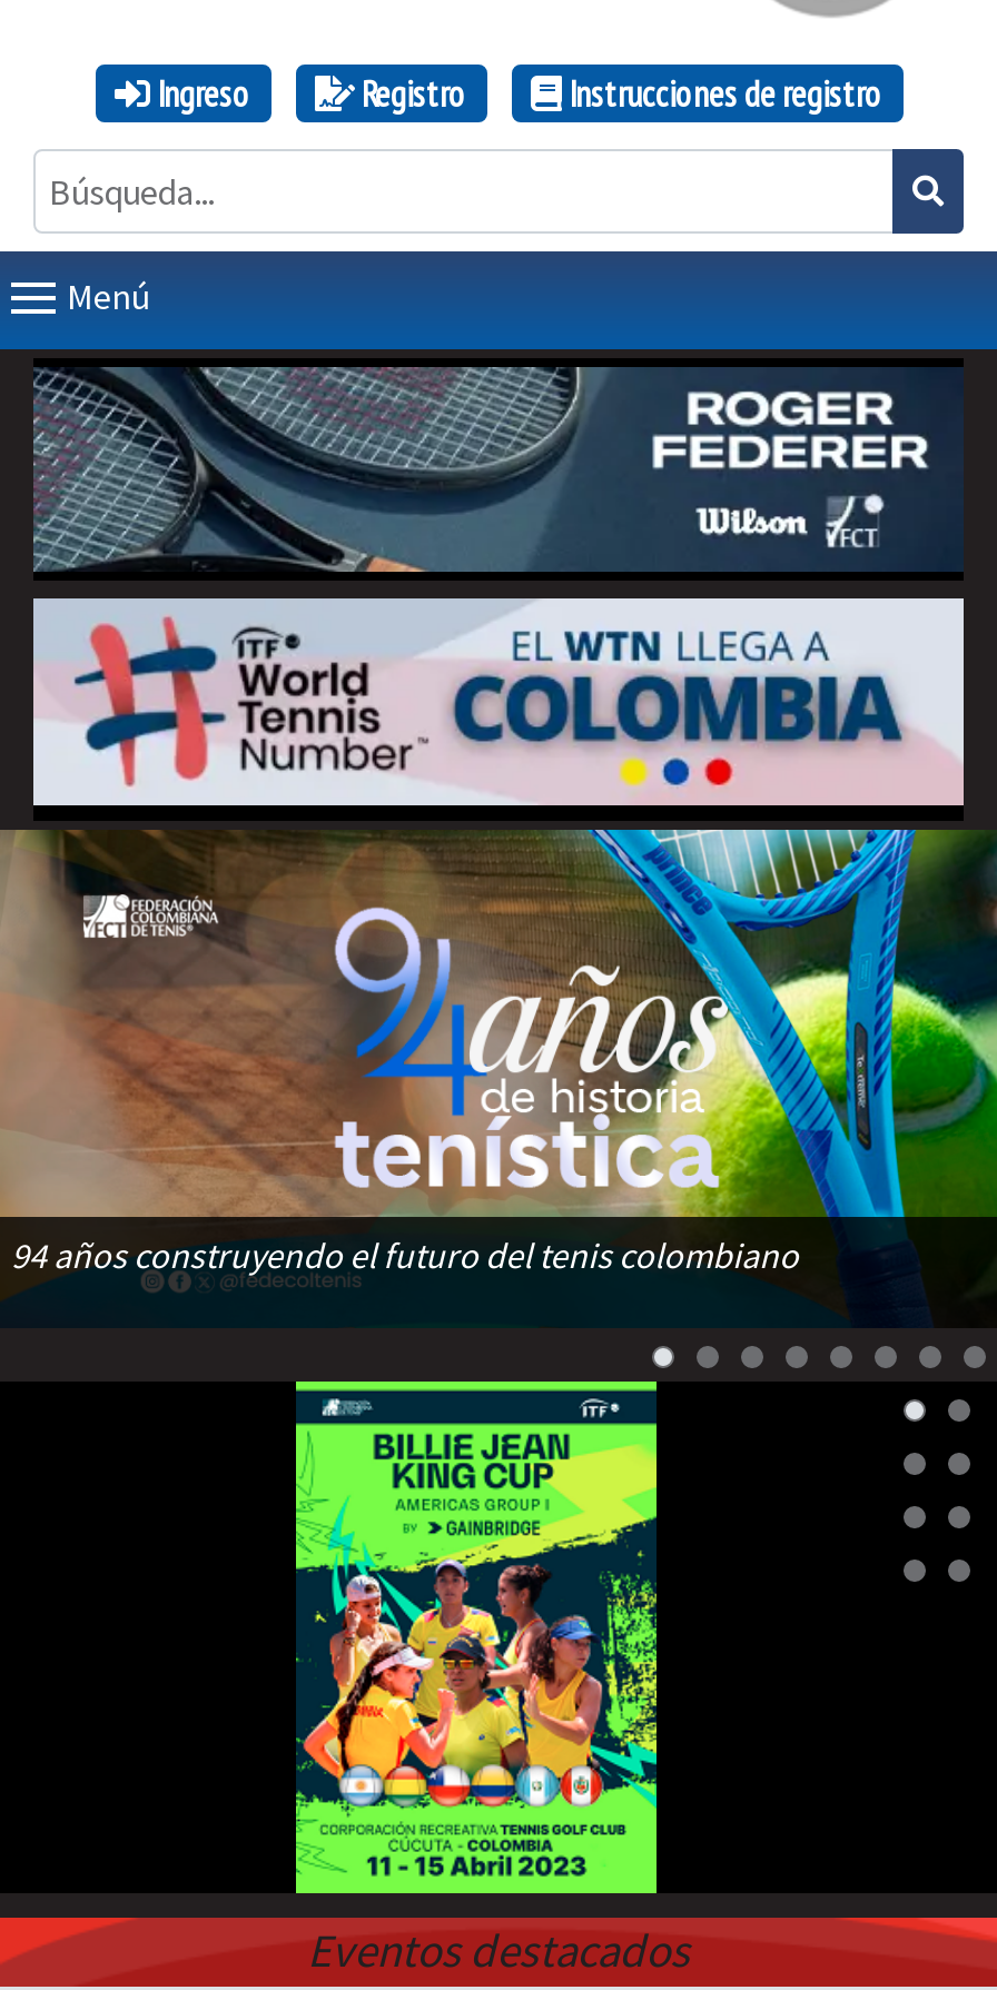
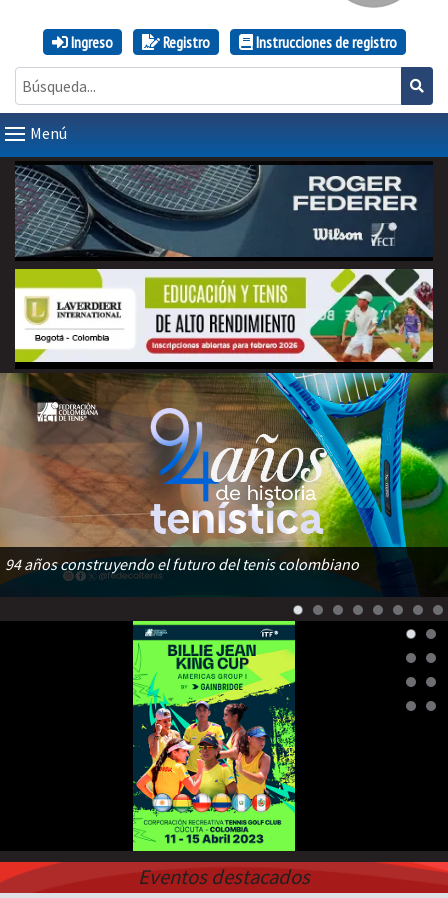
[31,596,966,808] [image] -> [14,268,434,363] [image]

